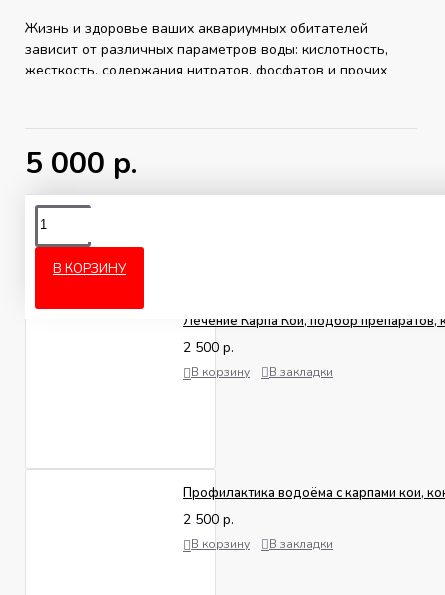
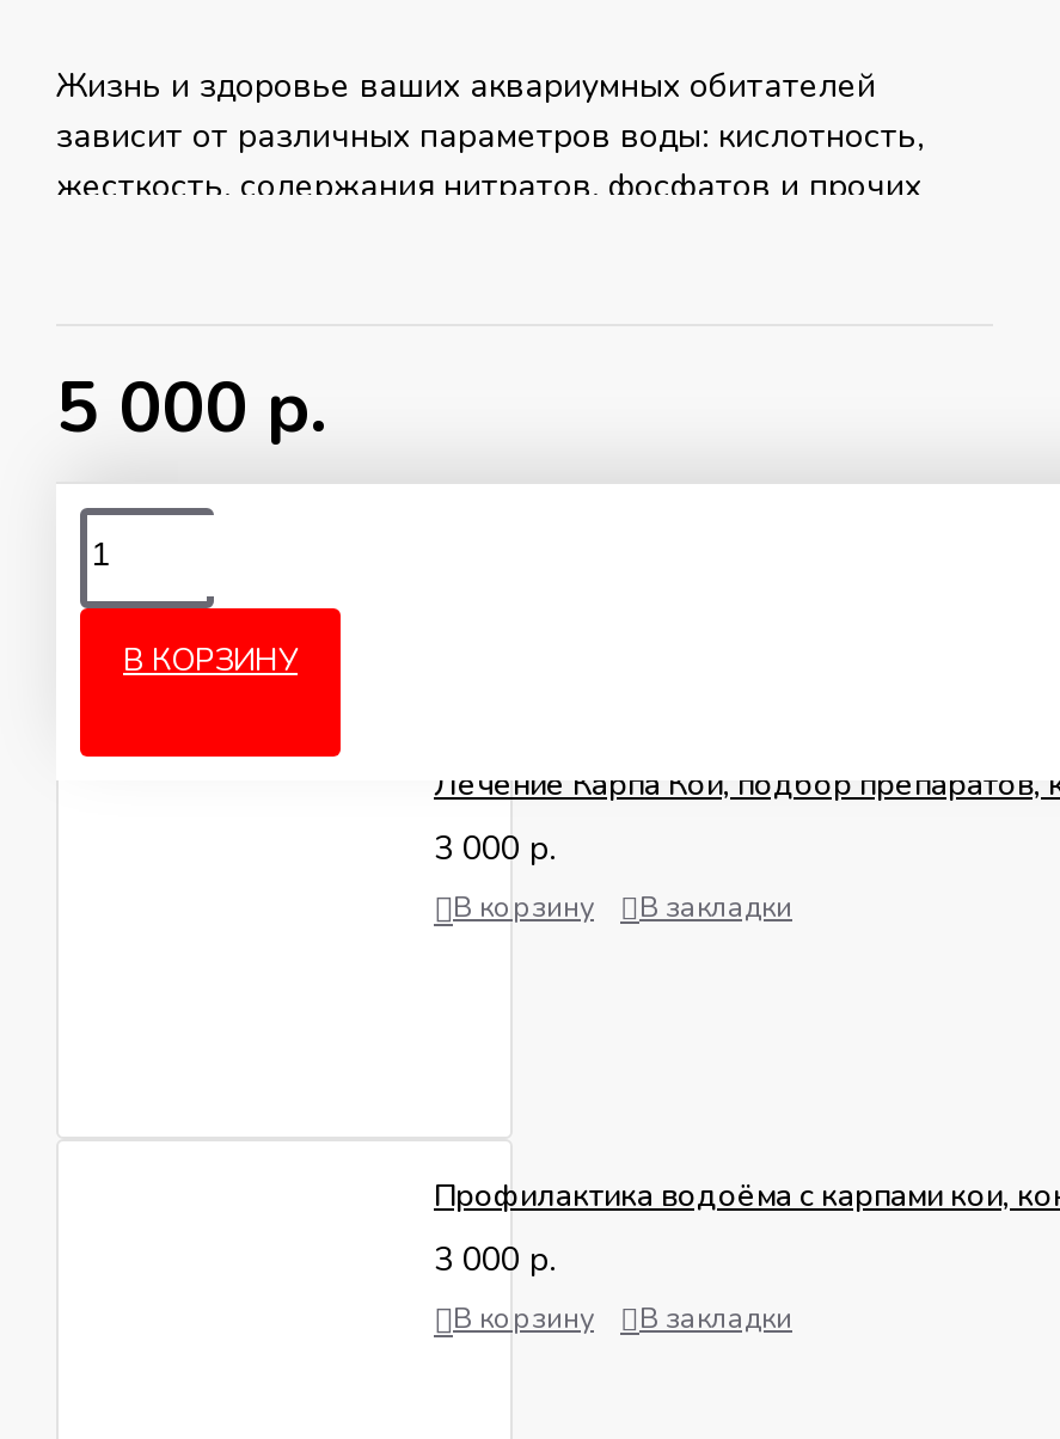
[183,338,234,357] 2 500 р. -> [434,825,556,870] 3 000 р.
[183,510,234,529] 2 500 р. -> [434,1236,556,1281] 3 000 р.

